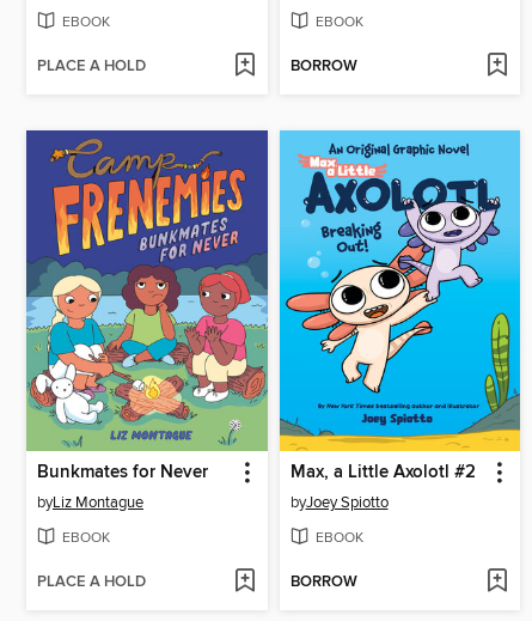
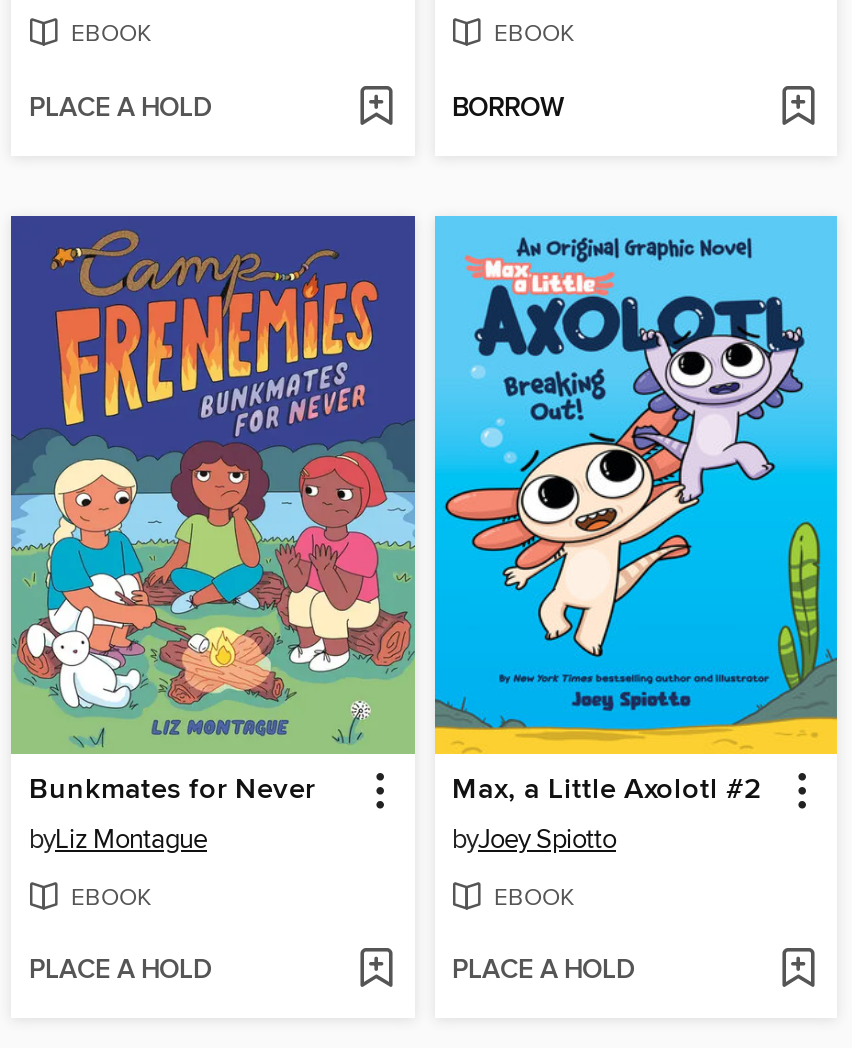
[290,572,357,592] BORROW -> [452,955,634,989] PLACE A HOLD

